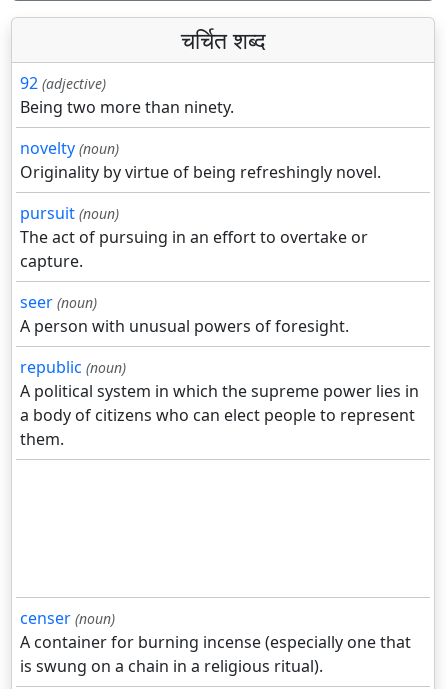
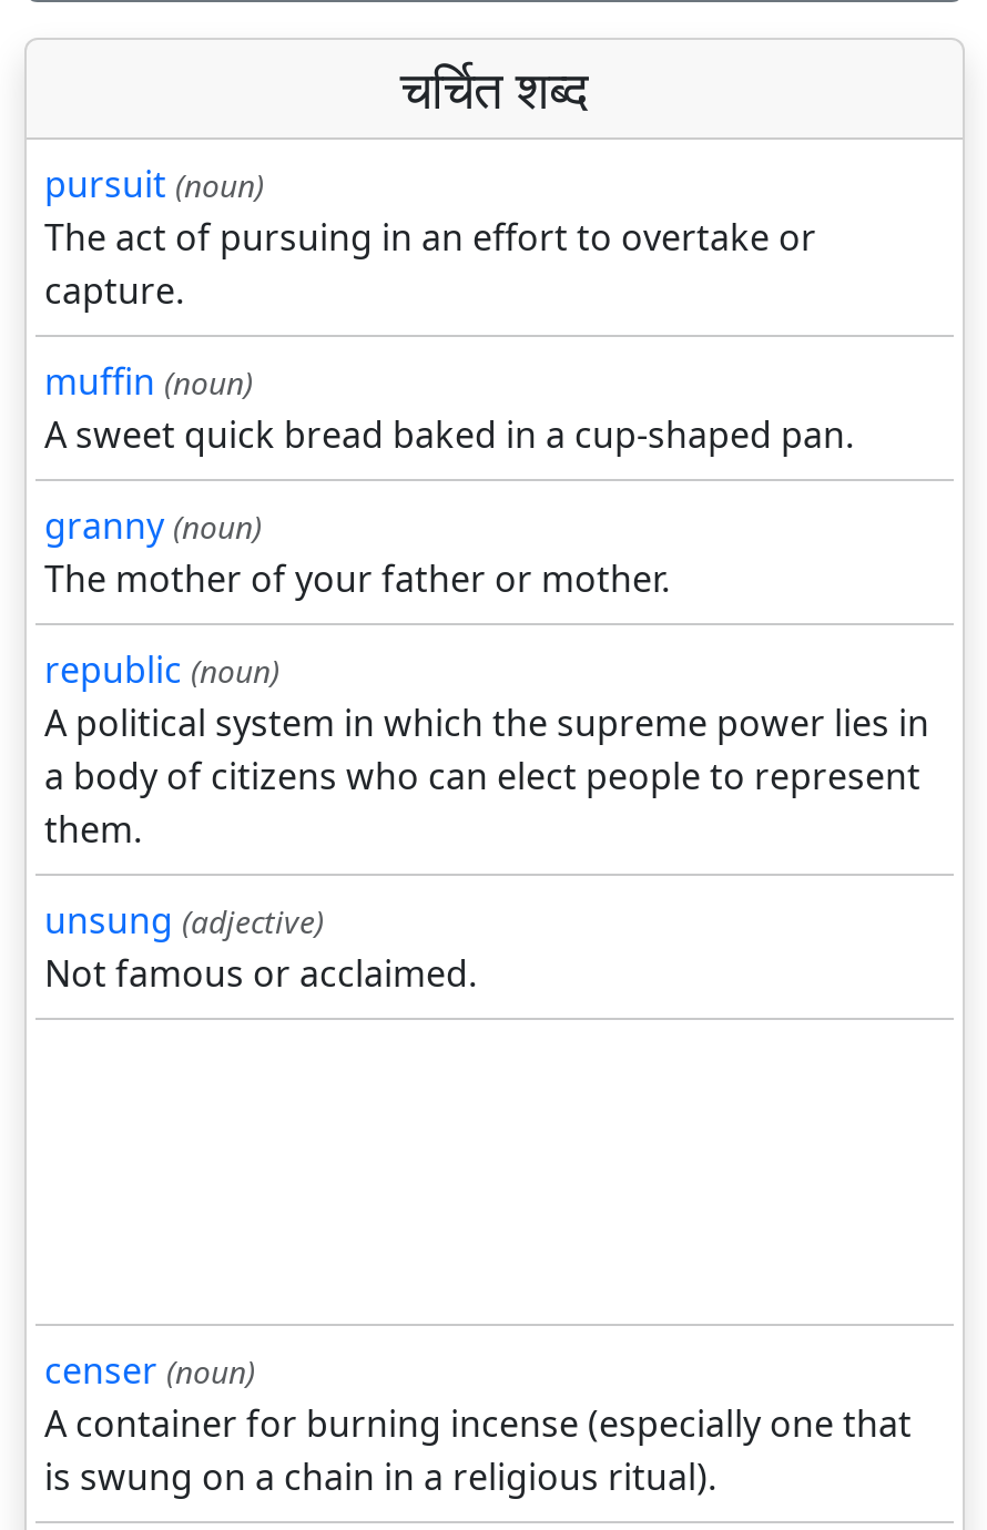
[20,72,381,183] 92 (adjective) | Being two more than ninety. | novelty (noun) | Originality by virtue of being refreshingly novel. -> none
moved [20,202,368,272] -> [44,161,816,316]: pursuit (noun) | The act of pursuing in an effort to overtake or | capture.
[20,291,349,337] seer (noun) | A person with unusual powers of foresight. -> [44,358,854,604] muffin (noun) | A sweet quick bread baked in a cup-shaped pan. | granny (noun) | The mother of your father or mother.
moved [20,356,419,450] -> [44,646,929,855]: republic (noun) | A political system in which the supreme power lies in | a body of citizens who can elect people to represent | them.
none -> [44,897,477,999] unsung (adjective) | Not famous or acclaimed.

